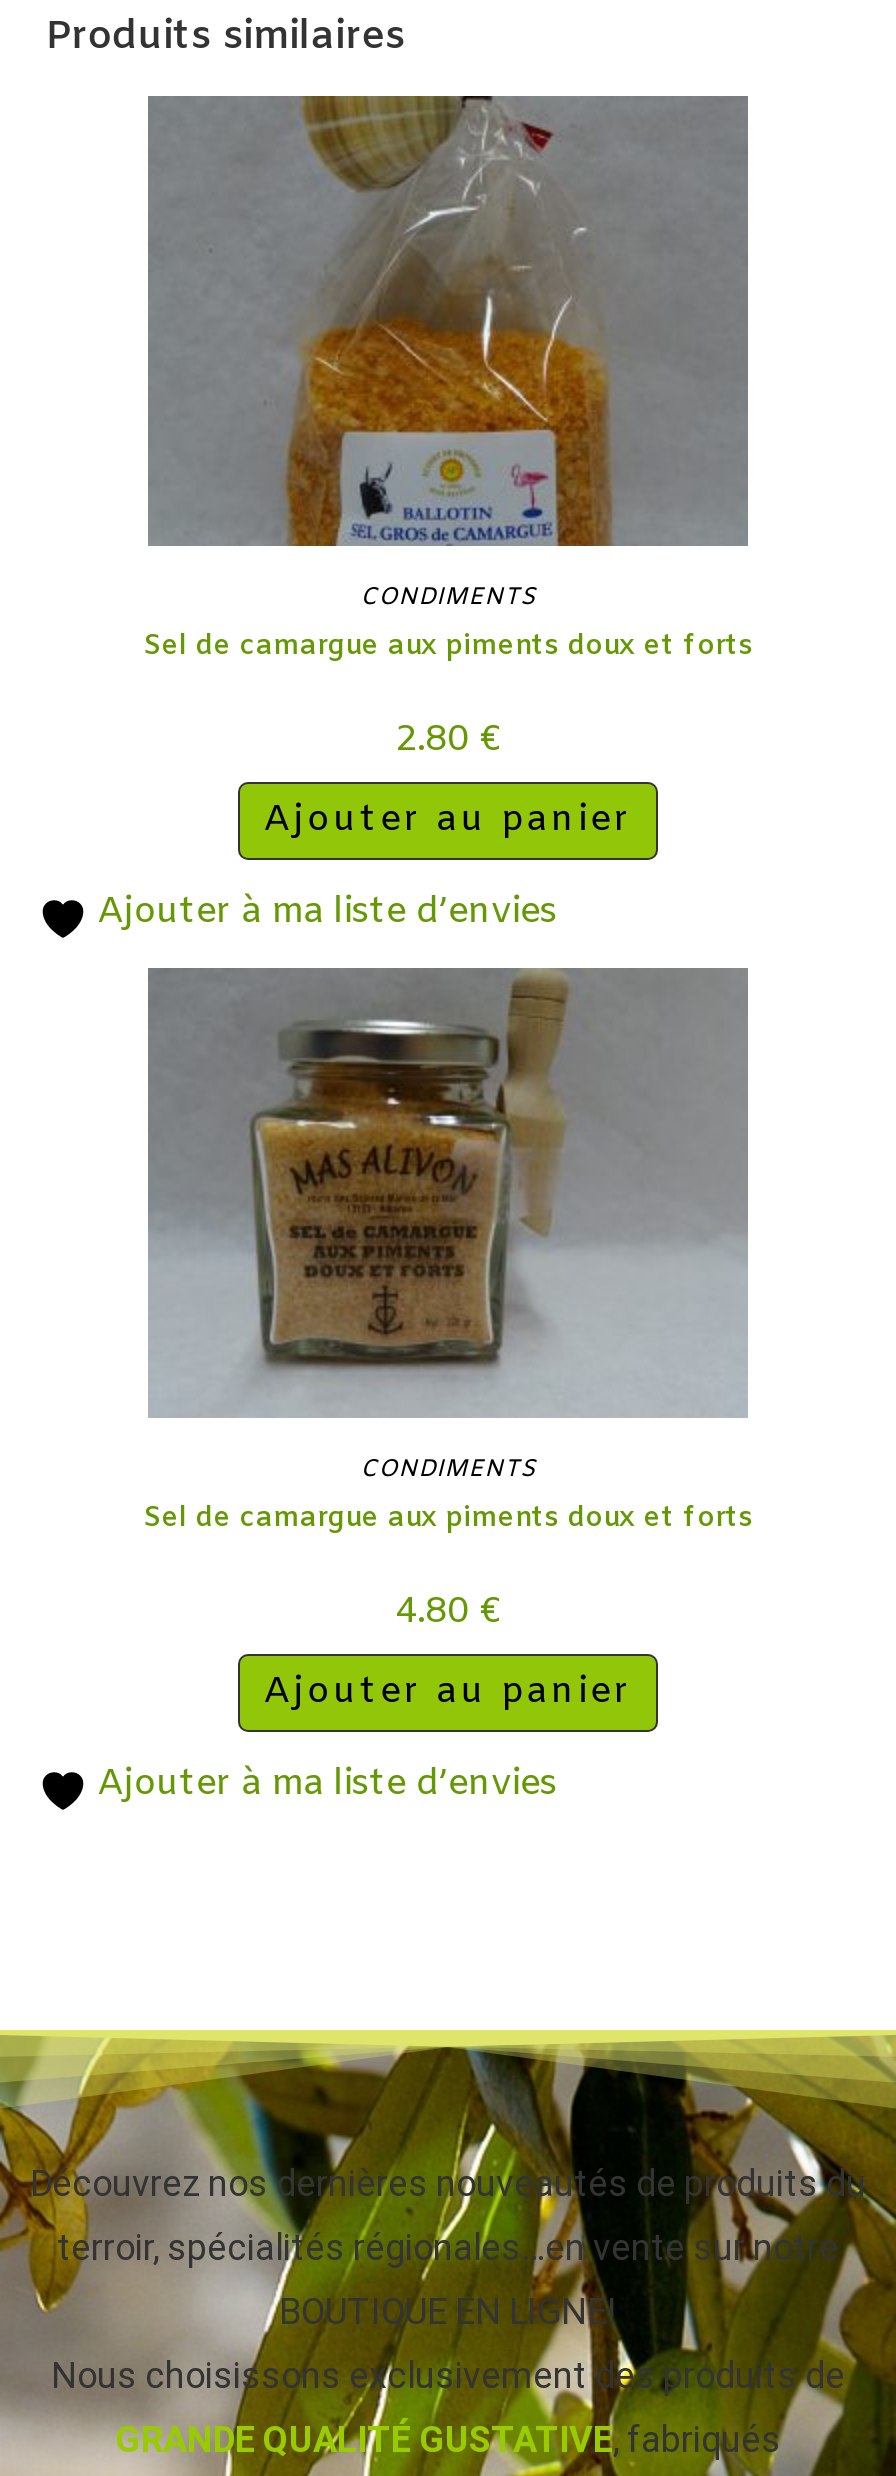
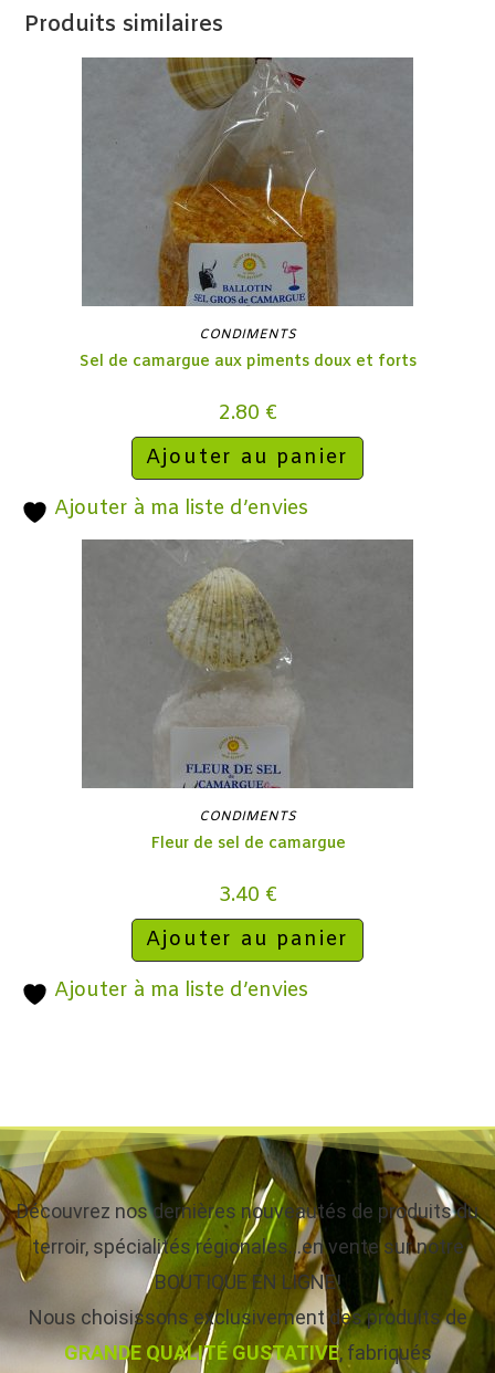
[152,970,744,1416] [image] -> [83,541,412,788] [image]
[143,1501,753,1539] Sel de camargue aux piments doux et forts -> [150,834,345,855] Fleur de sel de camargue
[395,1589,501,1637] 4.80 € -> [218,883,277,909] 3.40 €

